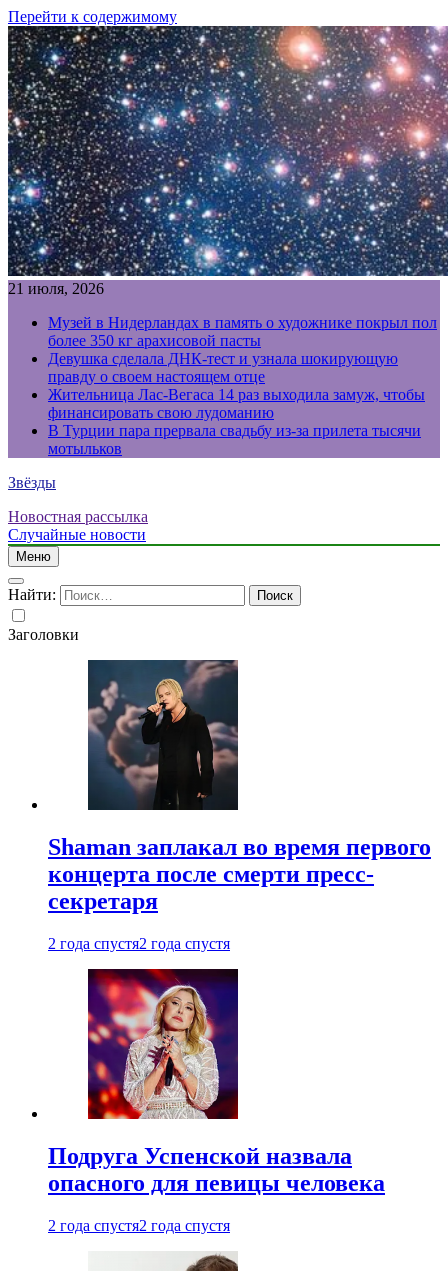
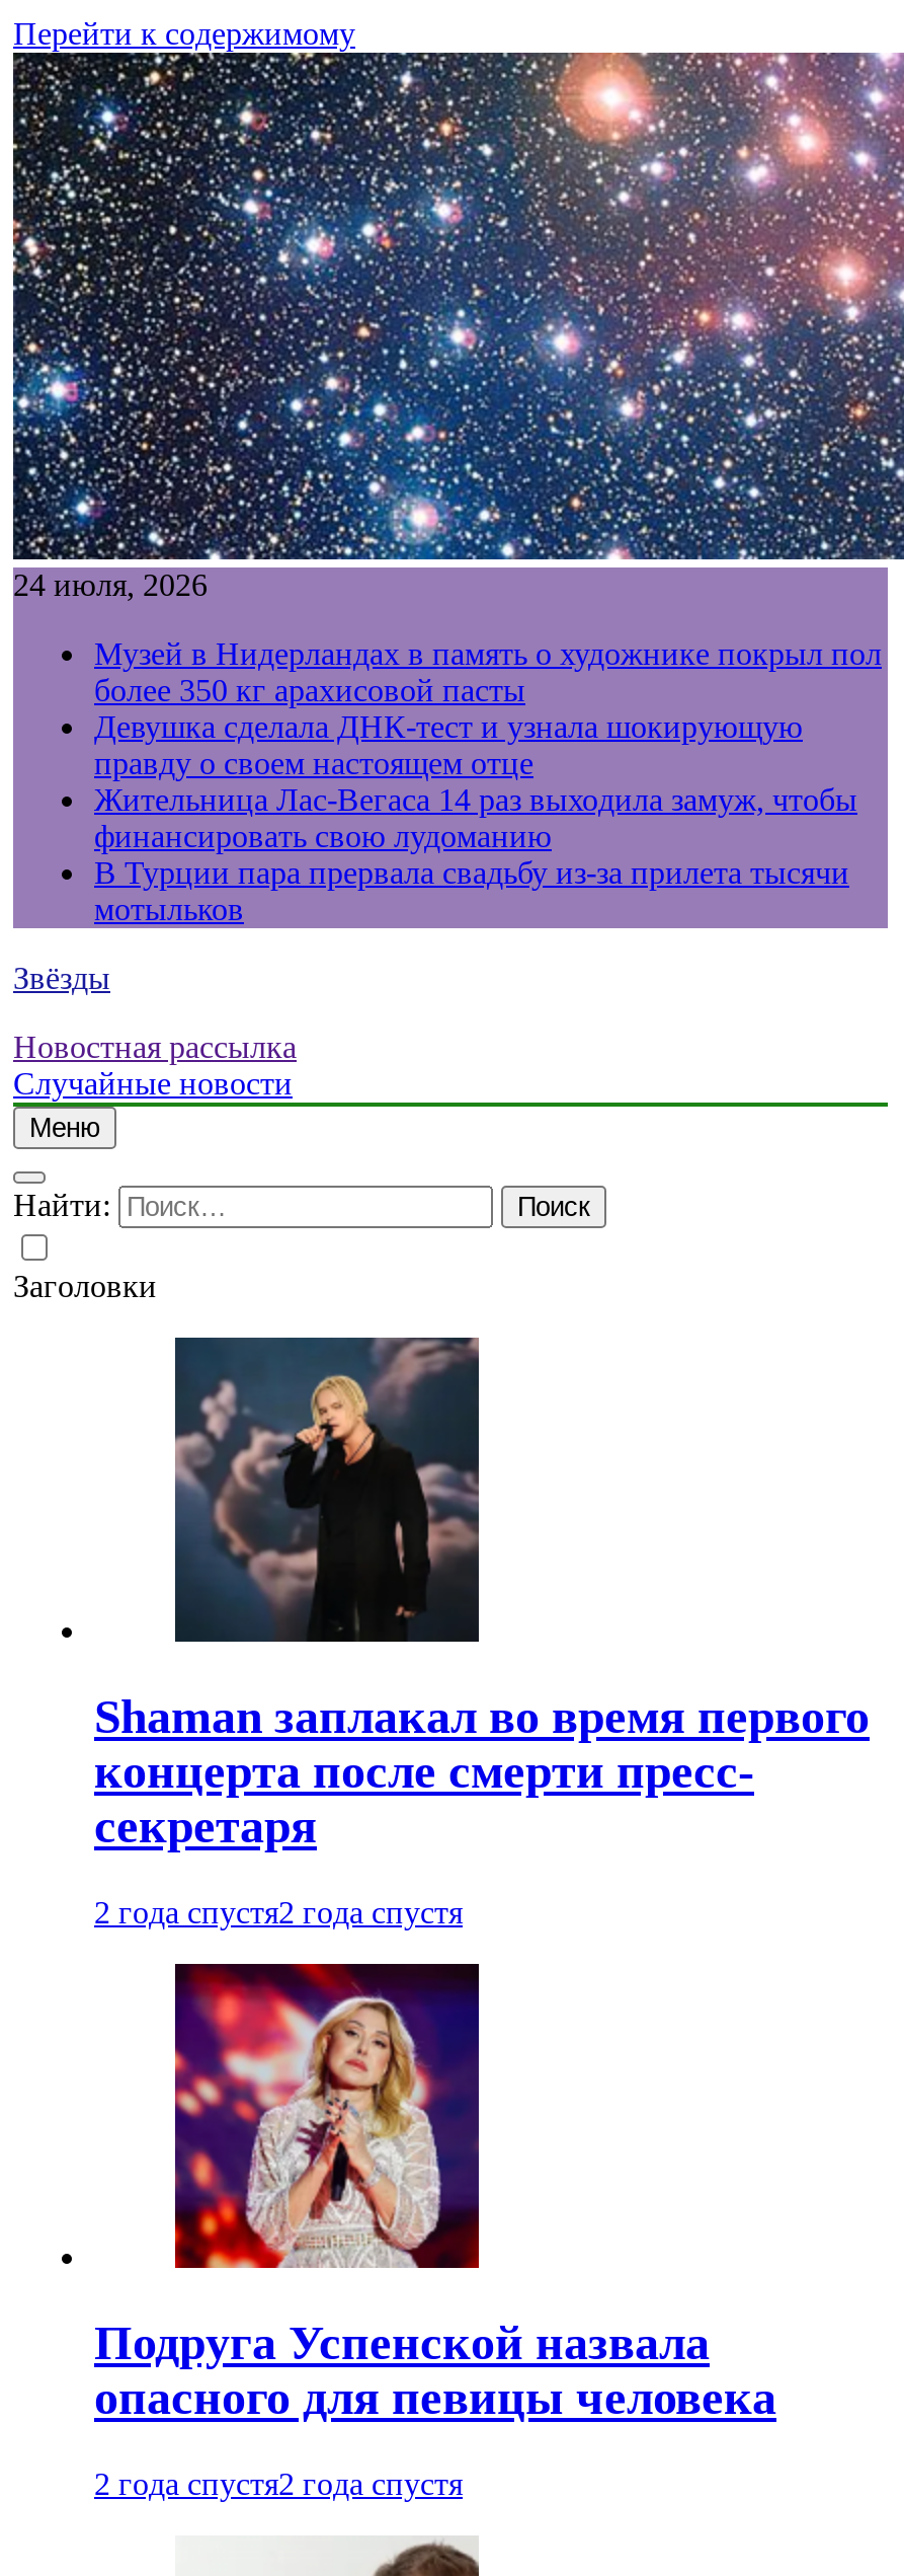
[8,280,104,297] 21 июля, 2026 -> [13,567,208,602] 24 июля, 2026

